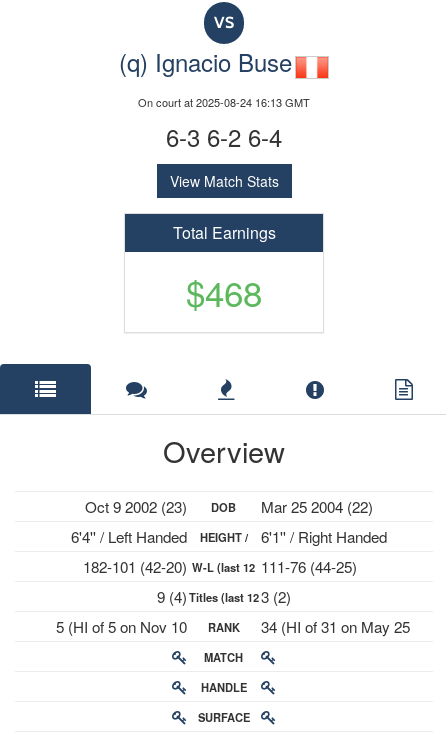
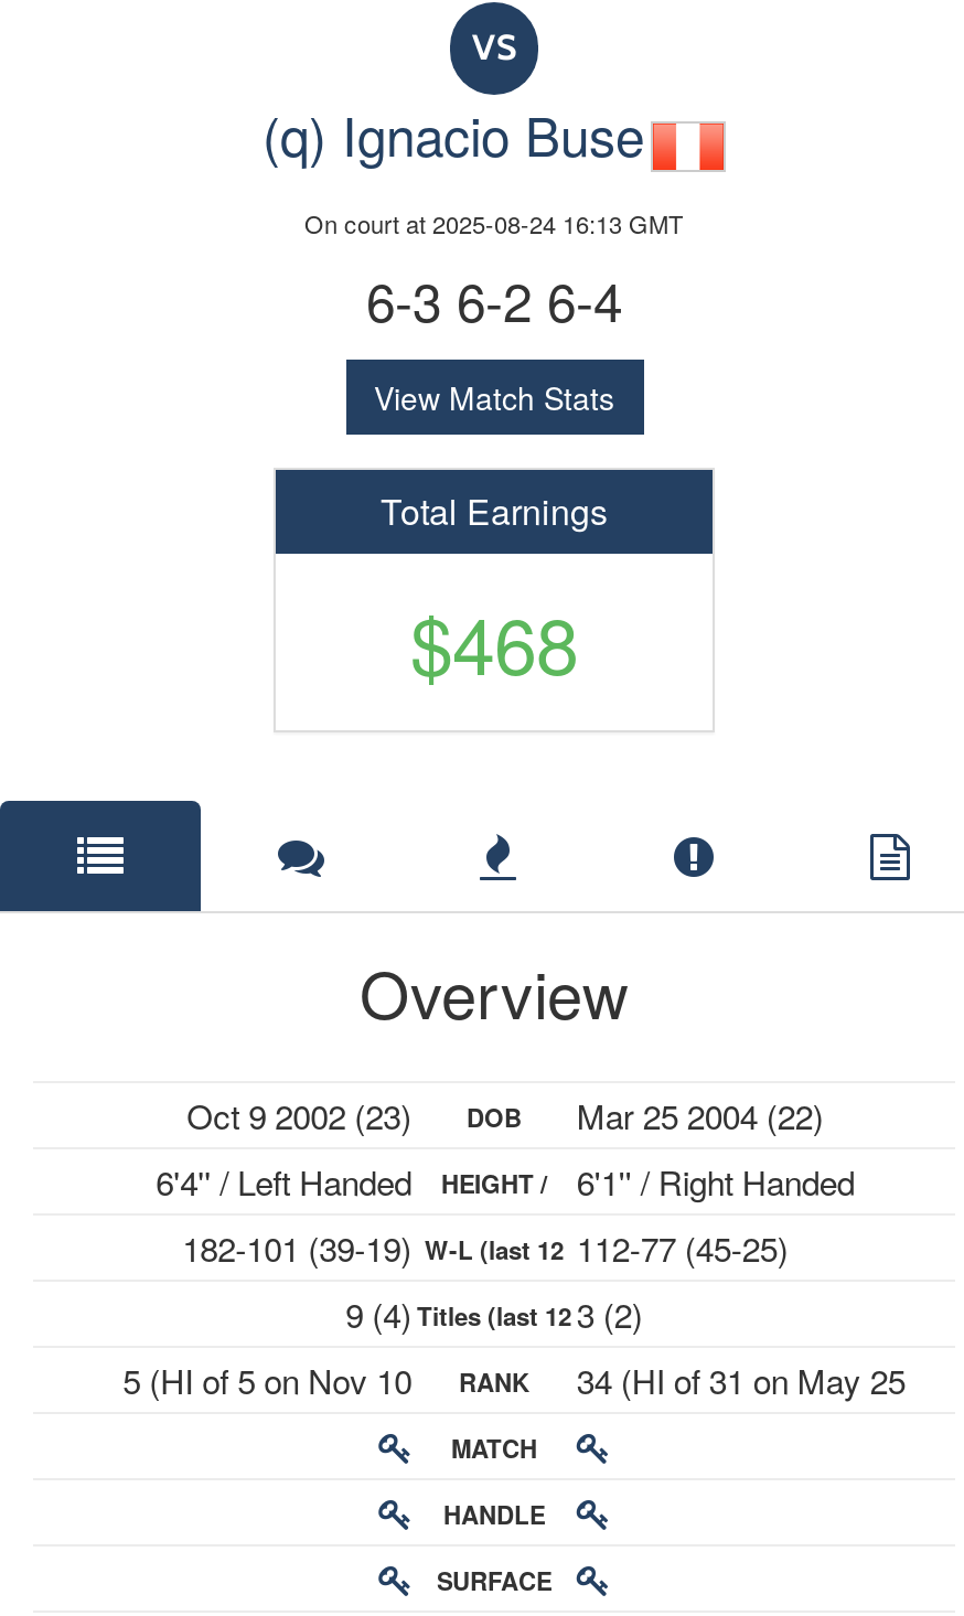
[83,556,187,577] 182-101 (42-20) -> [182,1225,412,1271] 182-101 (39-19)
[261,556,357,577] 111-76 (44-25) -> [576,1225,788,1271] 112-77 (45-25)

